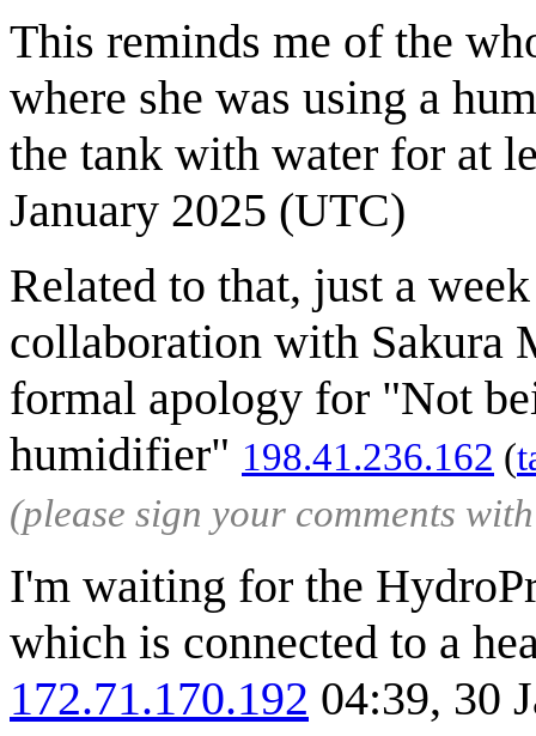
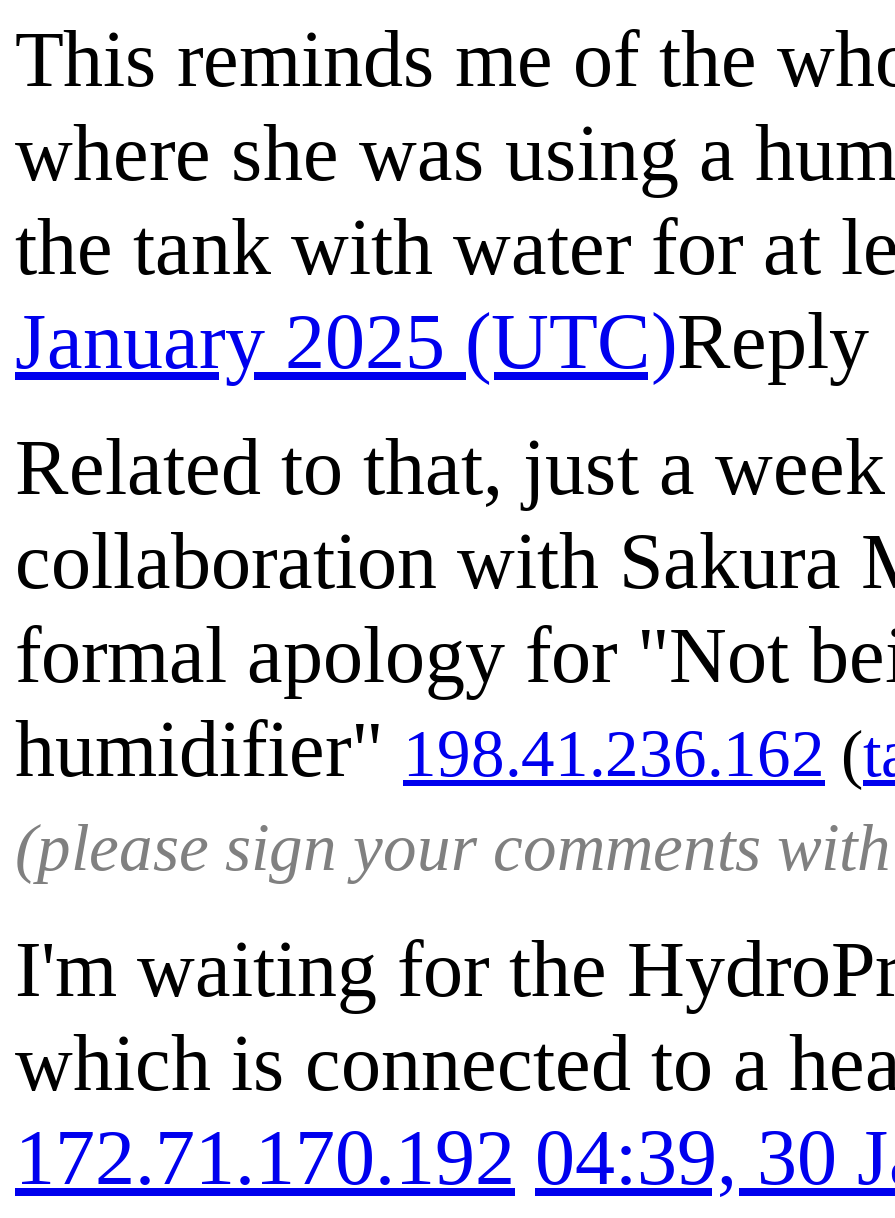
[10,183,406,237] January 2025 (UTC) -> [15,296,869,386] January 2025 (UTC)Reply

